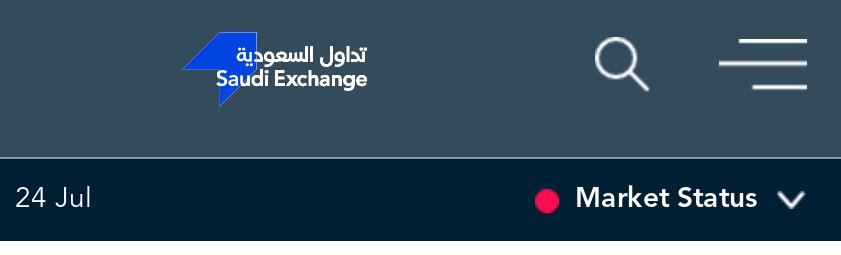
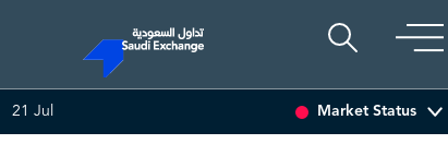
[149,31,259,135] [image] -> [83,21,144,79] [image]
[15,185,91,213] 24 Jul -> [12,104,53,119] 21 Jul

